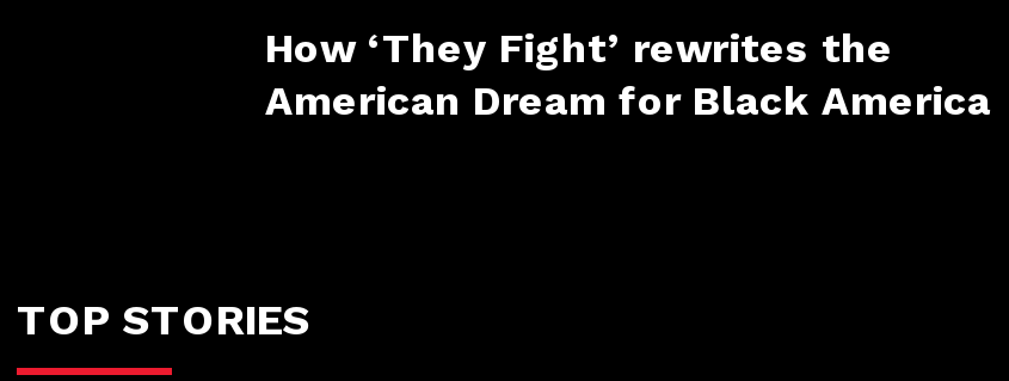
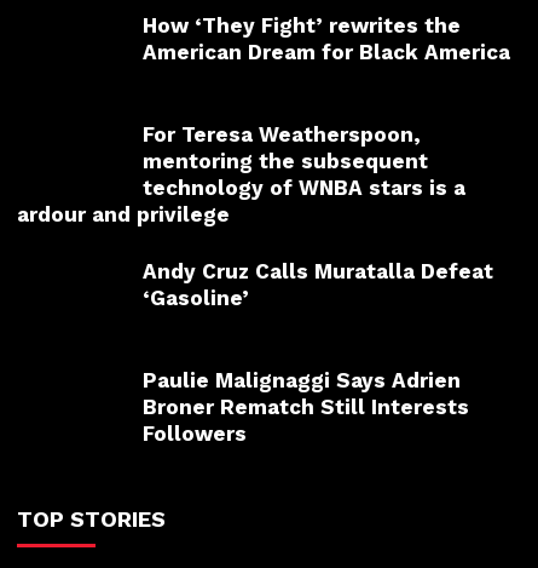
none -> [17,122,493,446] For Teresa Weatherspoon, | mentoring the subsequent | technology of WNBA stars is a | ardour and privilege | Andy Cruz Calls Muratalla Defeat | ‘Gasoline’ | Paulie Malignaggi Says Adrien | Broner Rematch Still Interests | Followers

